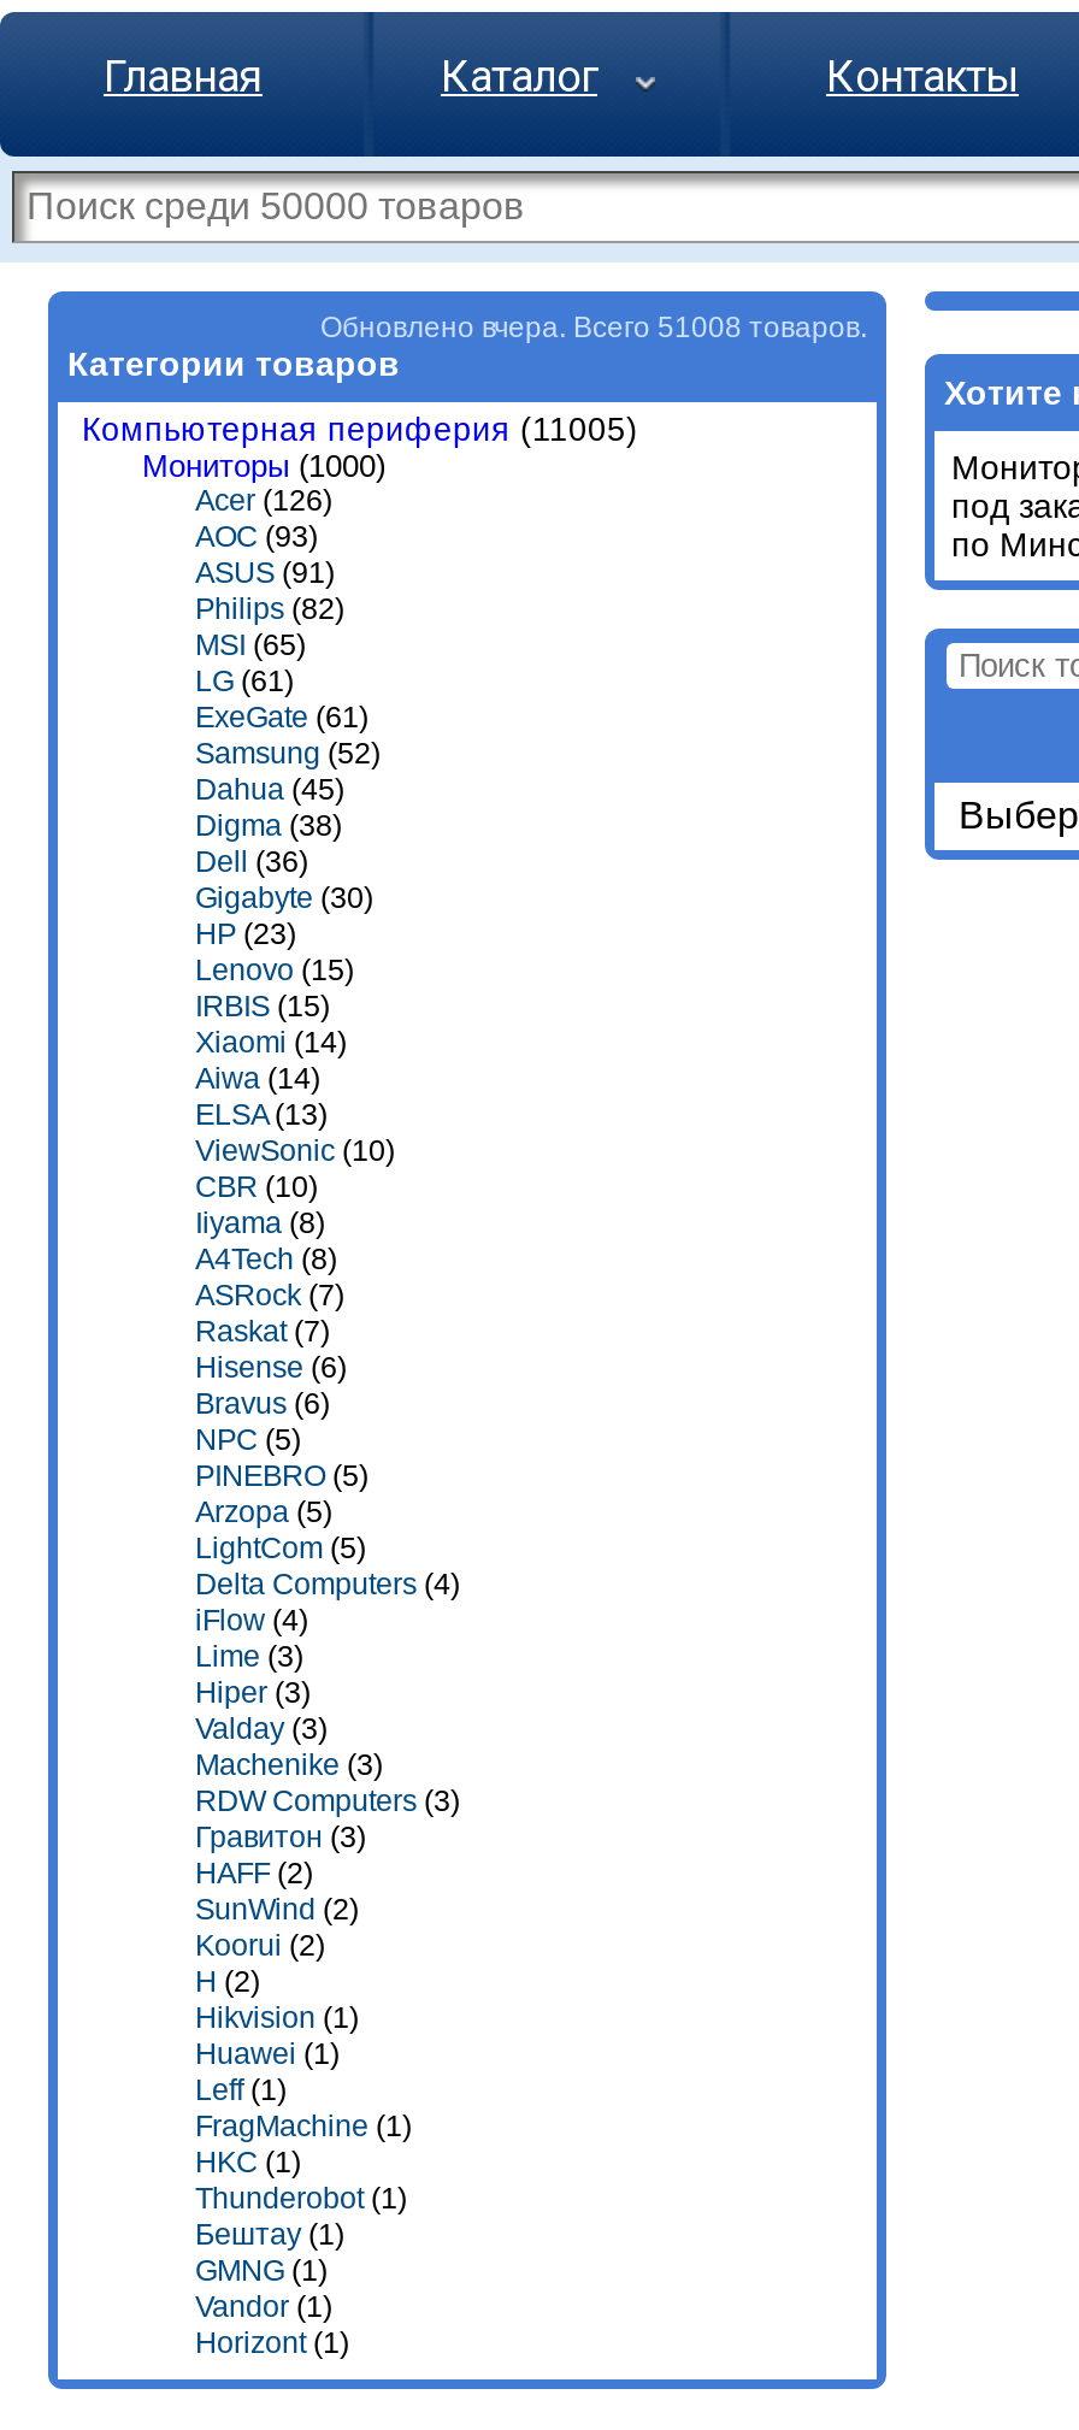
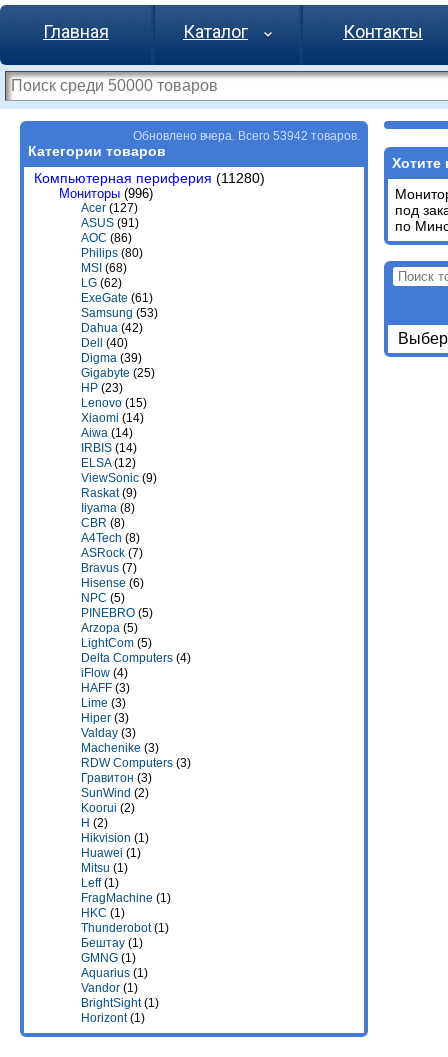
[320,311,867,344] Обновлено вчера. Всего 51008 товаров. -> [133,129,360,143] Обновлено вчера. Всего 53942 товаров.
[82,412,638,554] Компьютерная периферия (11005) | Мониторы (1000) | Acer (126) | AOC (93) -> [34,171,265,215] Компьютерная периферия (11280) | Мониторы (996) | Acer (127)
[195,592,344,698] Philips (82) | MSI (65) | LG (61) -> [81,231,143,290] AOC (86) | Philips (80) | MSI (68) | LG (62)
[195,737,381,915] Samsung (52) | Dahua (45) | Digma (38) | Dell (36) | Gigabyte (30) -> [81,306,158,380] Samsung (53) | Dahua (42) | Dell (40) | Digma (39) | Gigabyte (25)
[195,990,330,1024] IRBIS (15) -> none
[195,1098,395,1204] ELSA (13) | ViewSonic (10) | CBR (10) -> [81,441,157,500] IRBIS (14) | ELSA (12) | ViewSonic (9) | Raskat (9)
none -> [81,516,125,530] CBR (8)
[195,1315,330,1349] Raskat (7) -> [81,561,137,575] Bravus (7)
[195,1387,330,1421] Bravus (6) -> none
none -> [81,681,130,695] HAFF (3)
[195,1857,313,1891] HAFF (2) -> none
none -> [81,861,128,875] Mitsu (1)
none -> [81,966,148,980] Aquarius (1)
none -> [81,996,159,1010] BrightSight (1)

